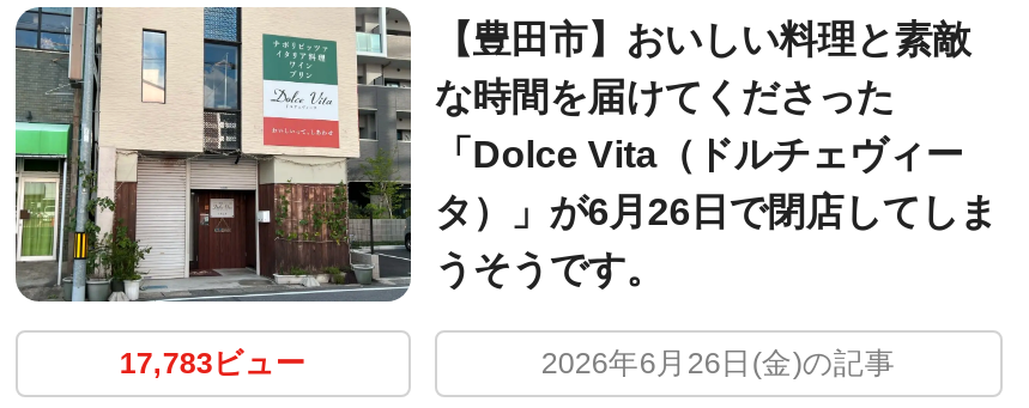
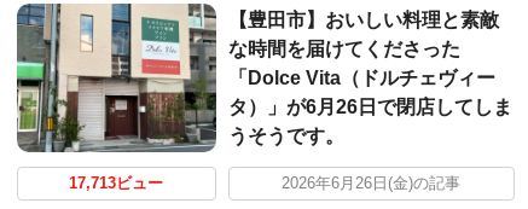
[119,347,306,381] 17,783ビュー -> [69,176,163,193] 17,713ビュー

